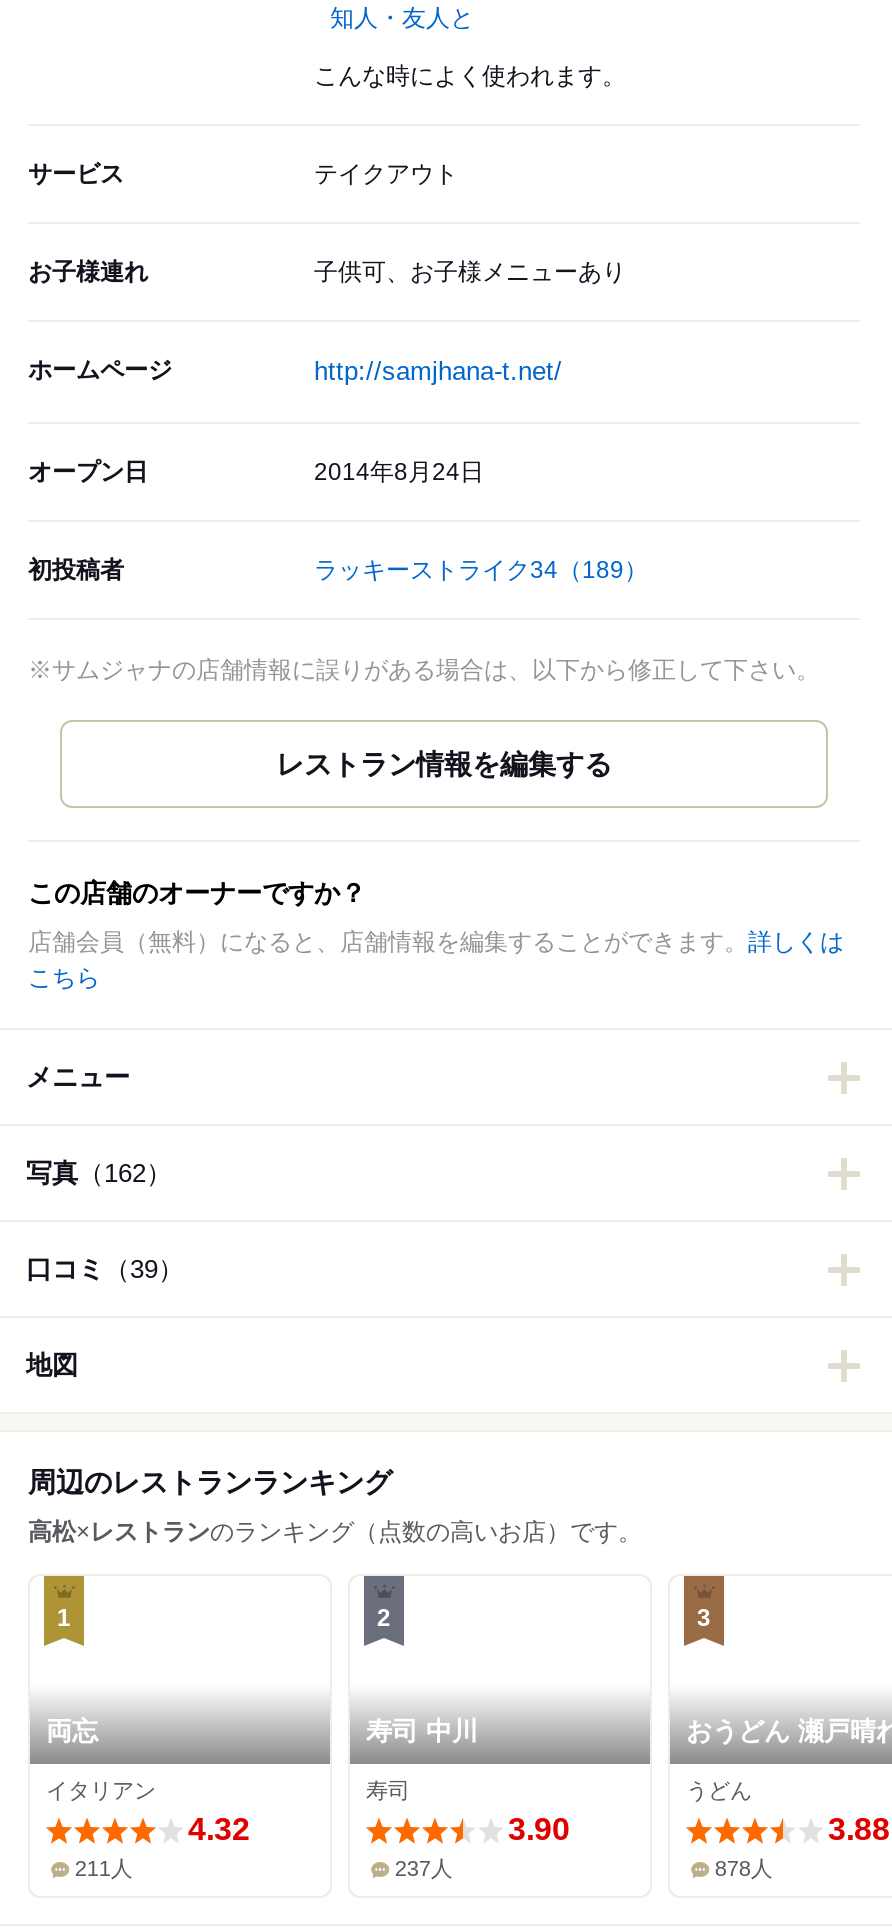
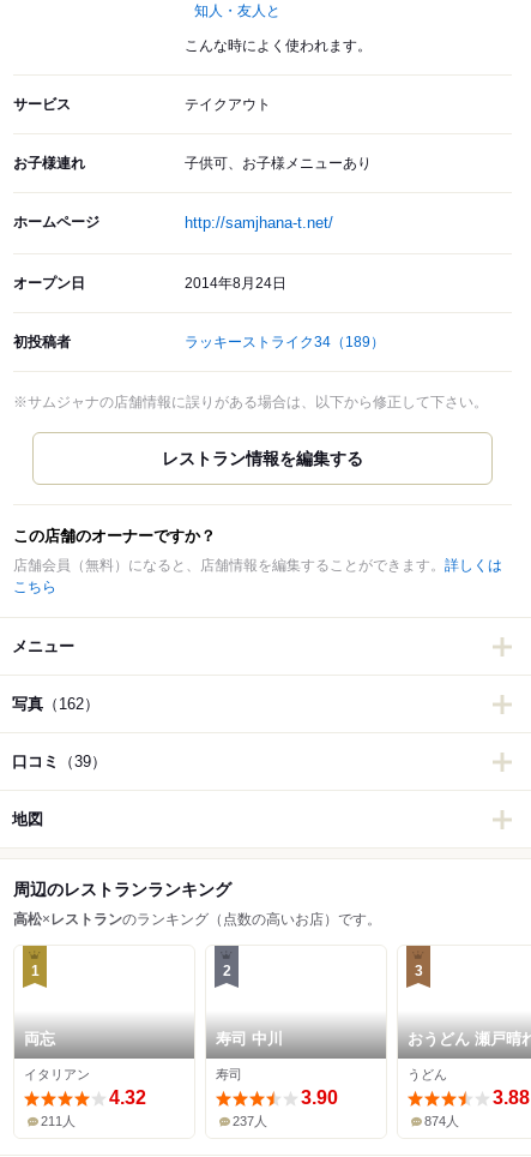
[715,1857,773,1881] 878人 -> [425,1114,460,1129] 874人

